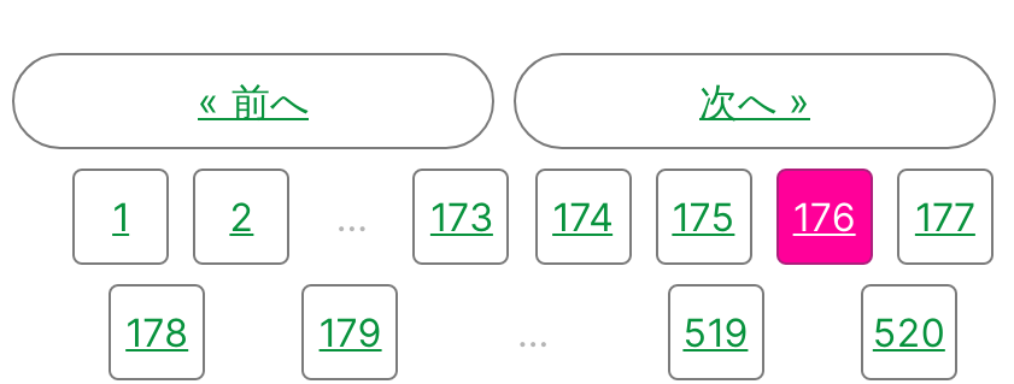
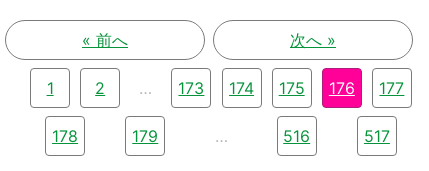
[683,307,748,355] 519 -> [283,126,310,146] 516
[873,307,945,355] 520 -> [364,126,390,146] 517

